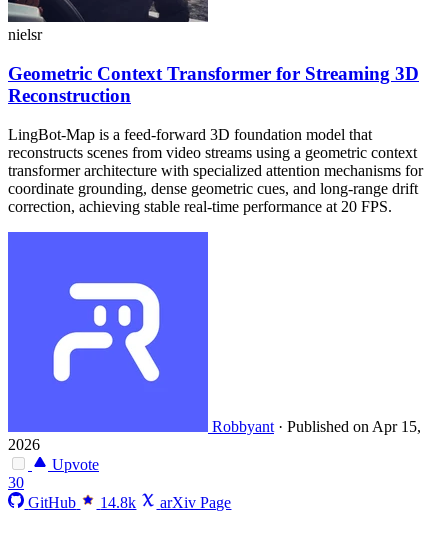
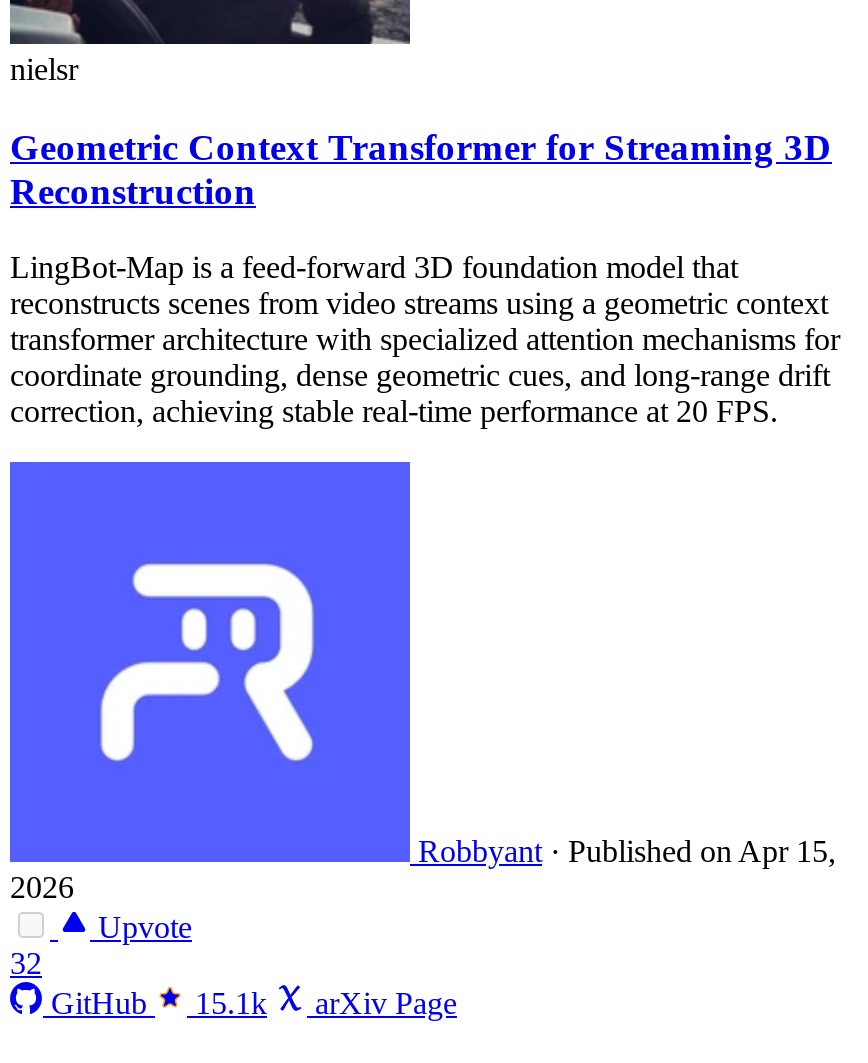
[8,473,24,490] 30 -> [10,947,42,981] 32
[28,493,231,510] GitHub 14.8k arXiv Page -> [51,987,457,1021] GitHub 15.1k arXiv Page

